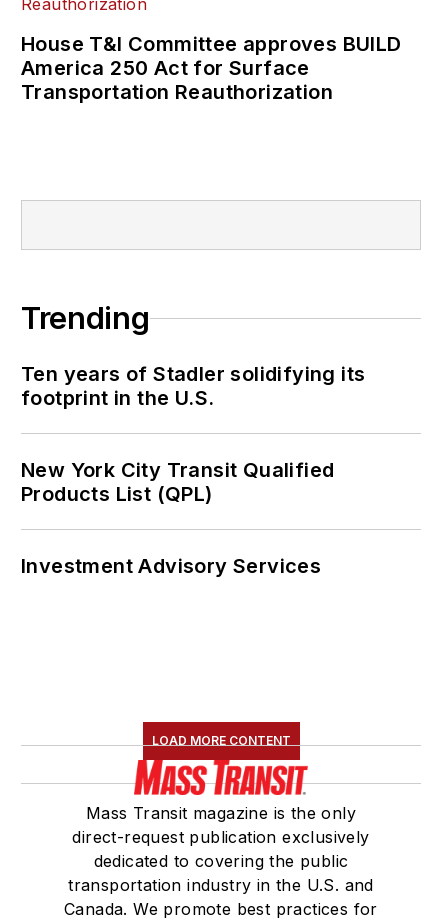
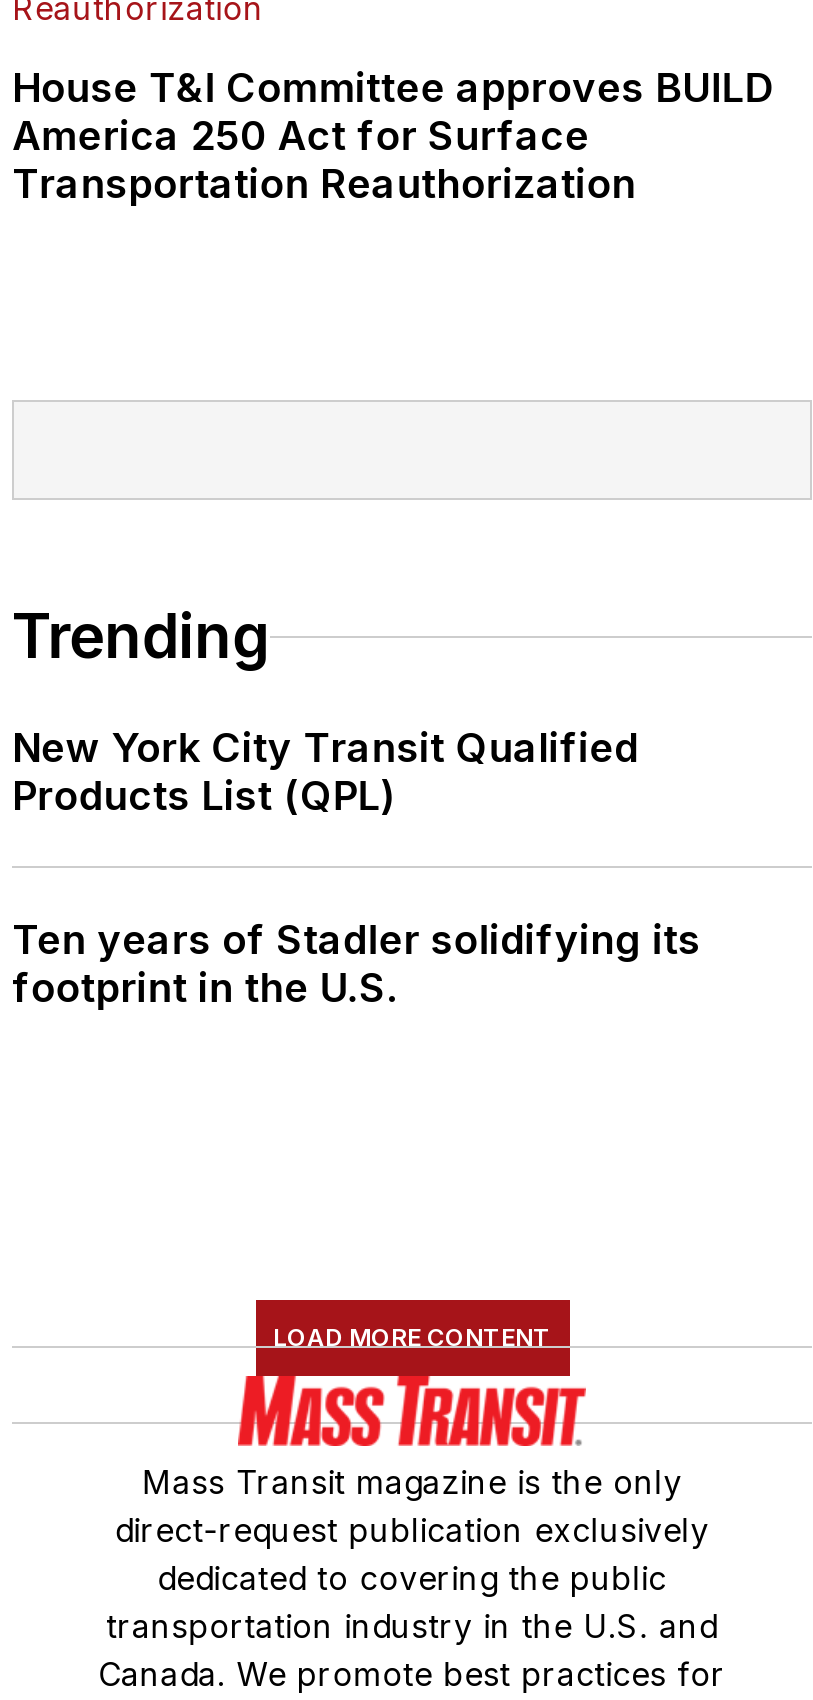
moved [21,362,365,410] -> [12,917,701,1013]: Ten years of Stadler solidifying its | footprint in the U.S.
moved [21,458,334,506] -> [12,725,639,821]: New York City Transit Qualified | Products List (QPL)
[21,554,321,578] Investment Advisory Services -> none

